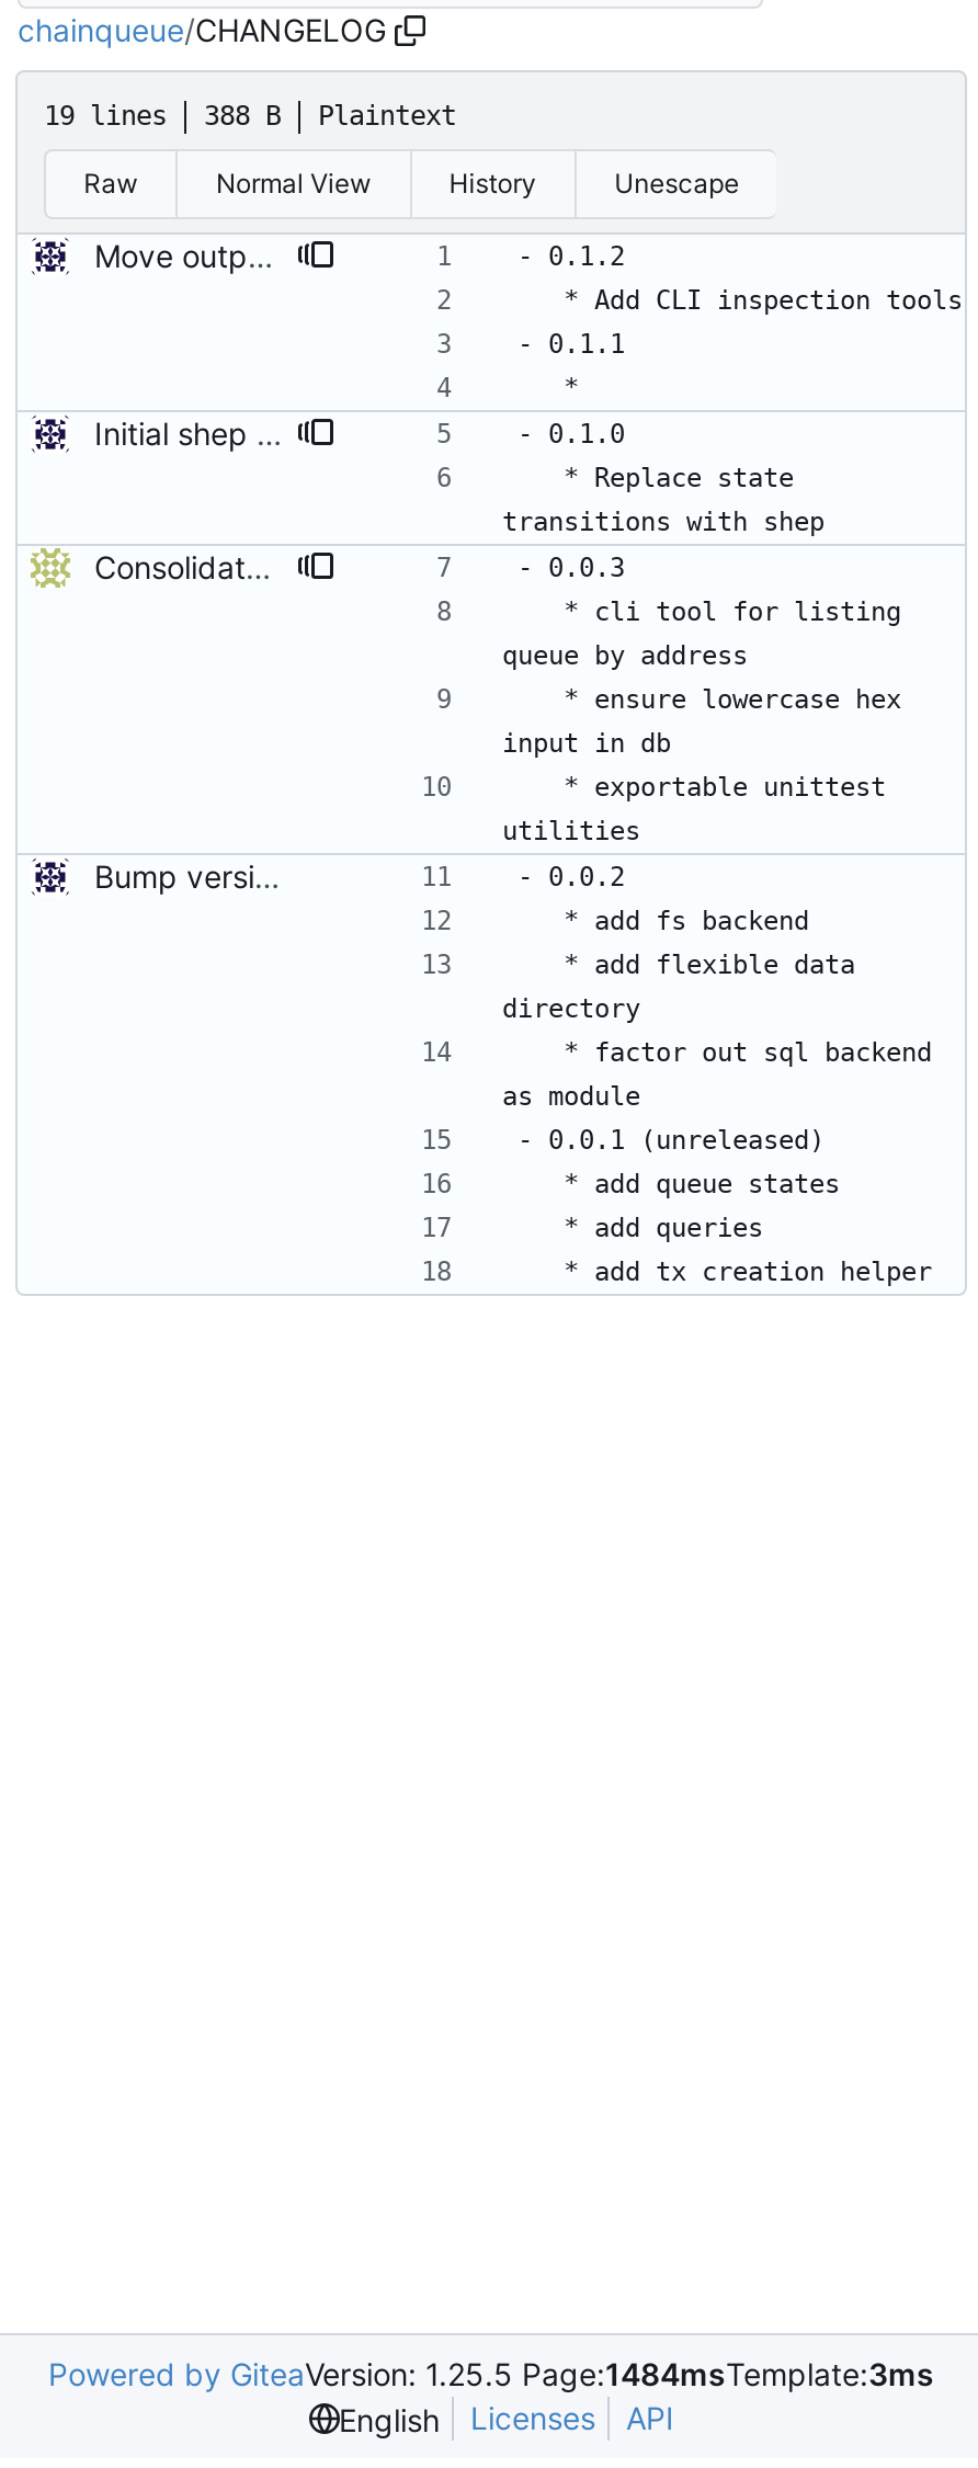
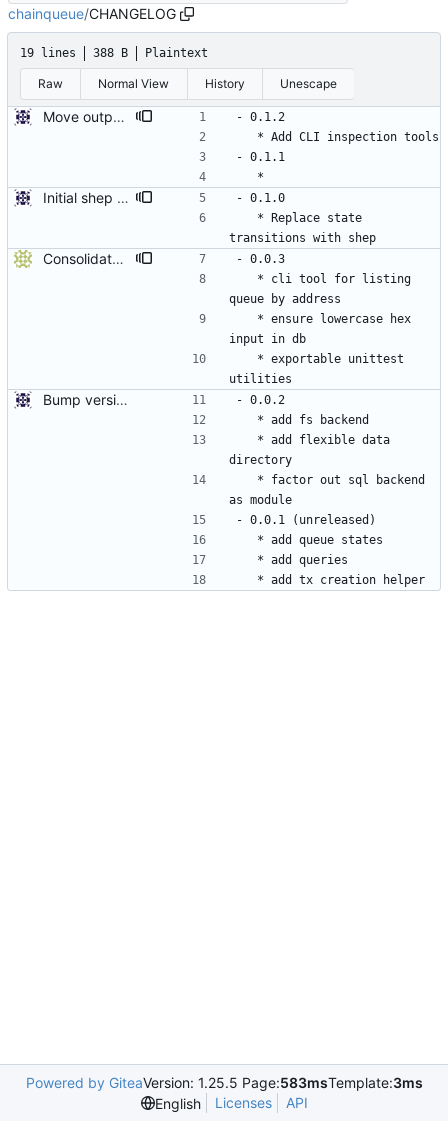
[48,2355,934,2392] Powered by GiteaVersion: 1.25.5 Page:1484msTemplate:3ms -> [25,1074,422,1091] Powered by GiteaVersion: 1.25.5 Page:583msTemplate:3ms

